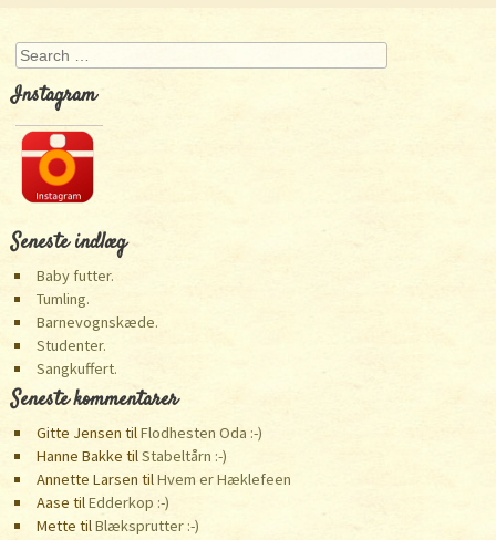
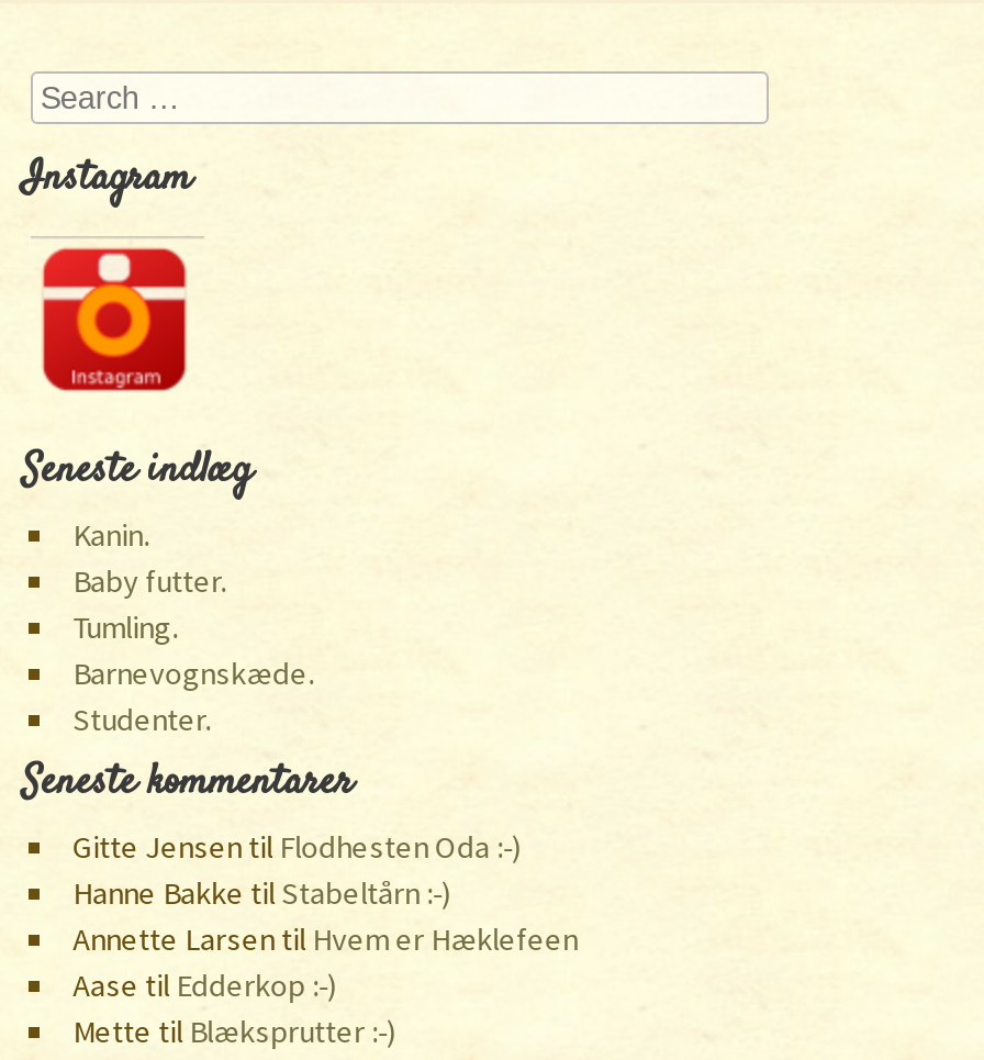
none -> [73,515,150,554] Kanin.
moved [37,265,158,355] -> [73,561,314,739]: Baby futter. | Tumling. | Barnevognskæde. | Studenter.
[37,358,117,378] Sangkuffert. -> none

